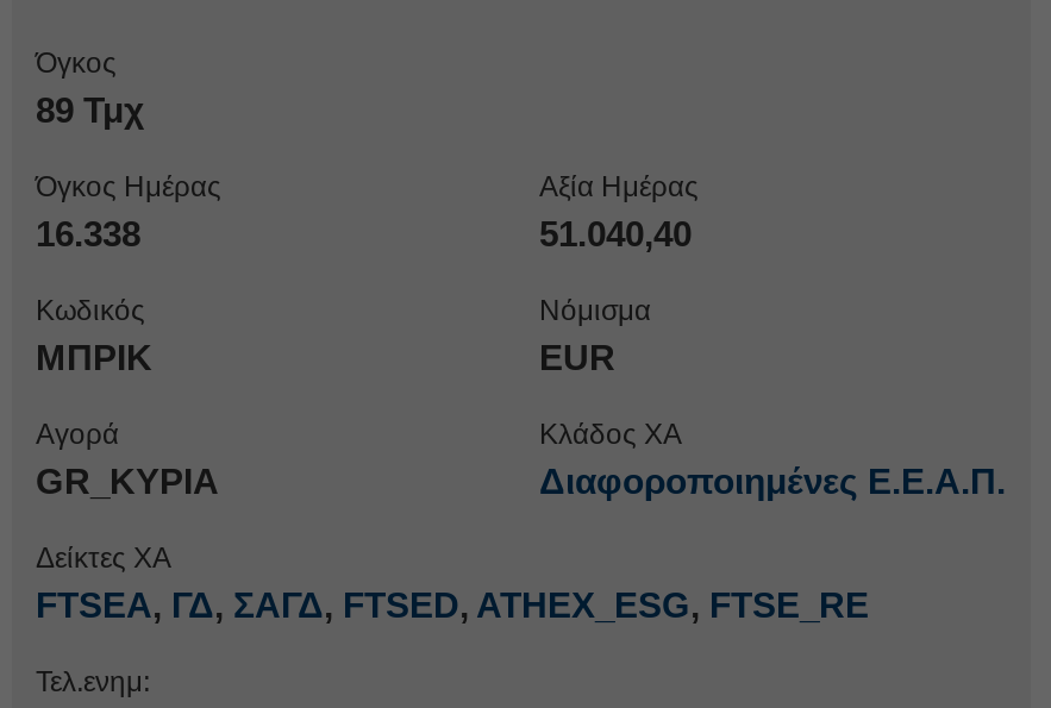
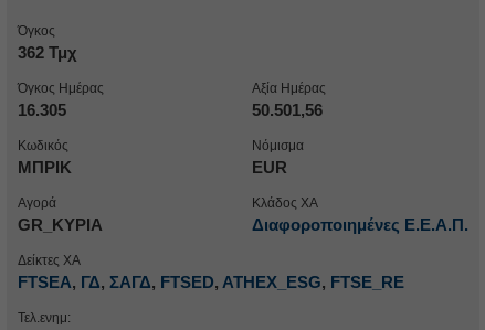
[36,89,145,130] 89 Τμχ -> [18,43,77,62] 362 Τμχ
[36,213,140,253] 16.338 -> [18,100,66,119] 16.305
[539,213,692,253] 51.040,40 -> [251,100,322,119] 50.501,56

